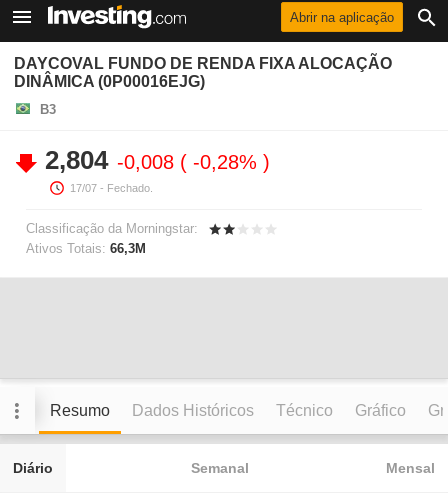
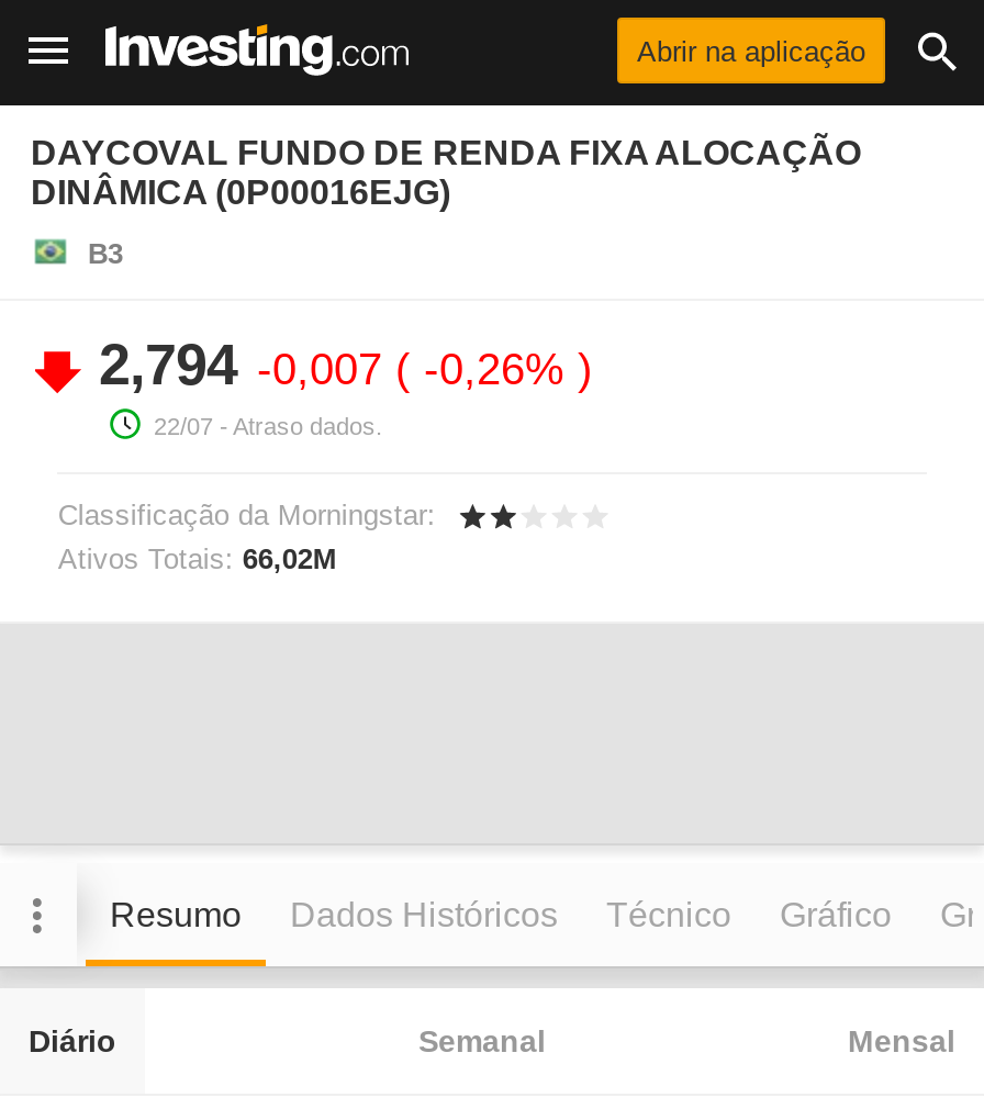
[45,145,263,194] 2,804 -0,008 -0,28% | 17/07 - Fechado. -> [99,332,578,439] 2,794 -0,007 -0,26% | 22/07 - Atraso dados.
[26,241,146,256] Ativos Totais: 66,3M -> [58,543,337,576] Ativos Totais: 66,02M

